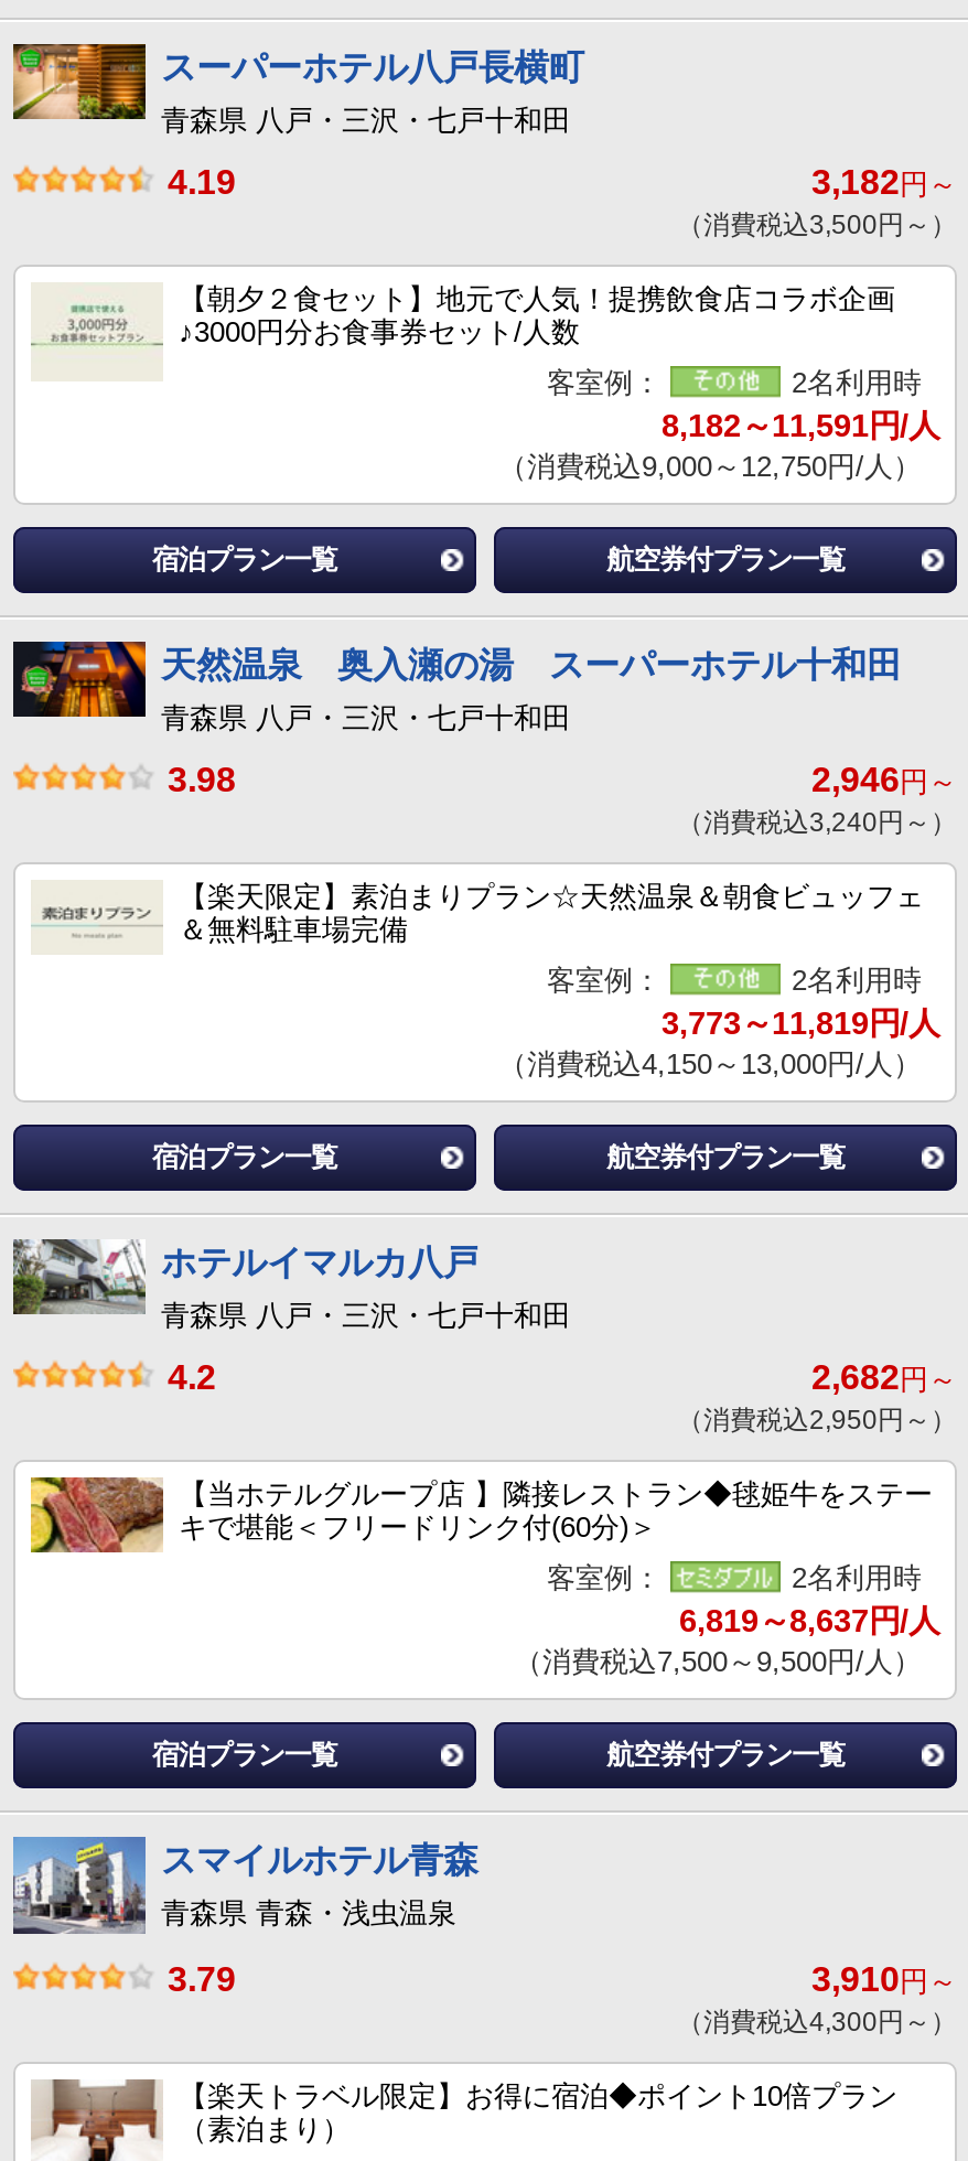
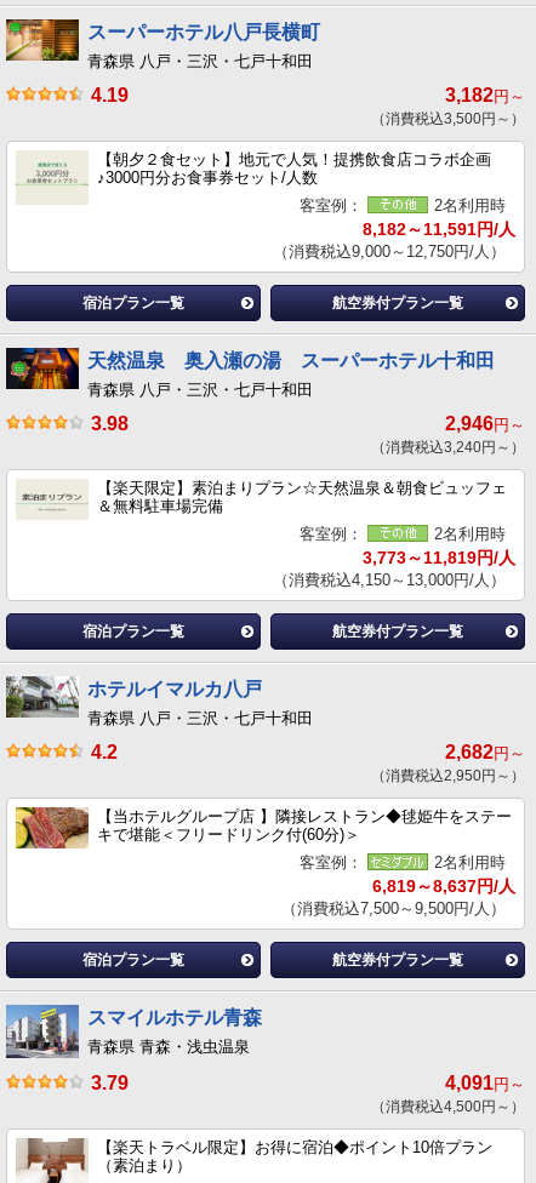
[811,1961,957,1998] 3,910円～ -> [445,1073,525,1094] 4,091円～
[677,2007,957,2038] （消費税込4,300円～） -> [371,1099,525,1115] （消費税込4,500円～）

